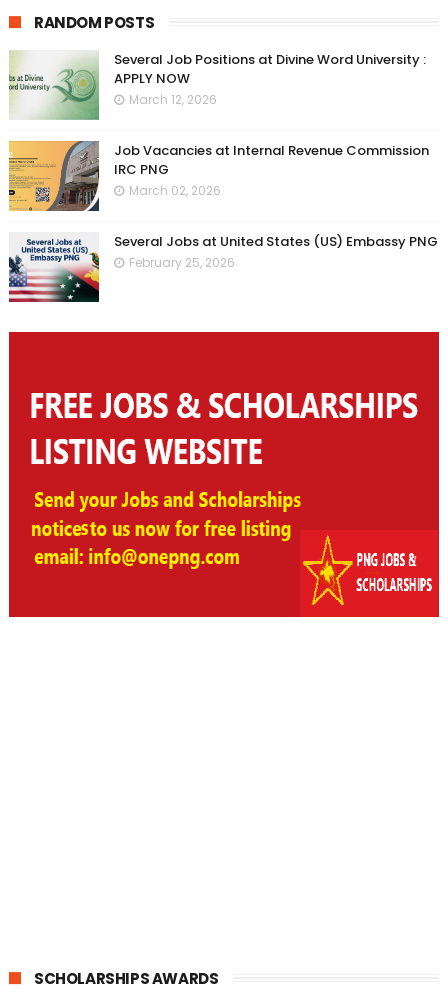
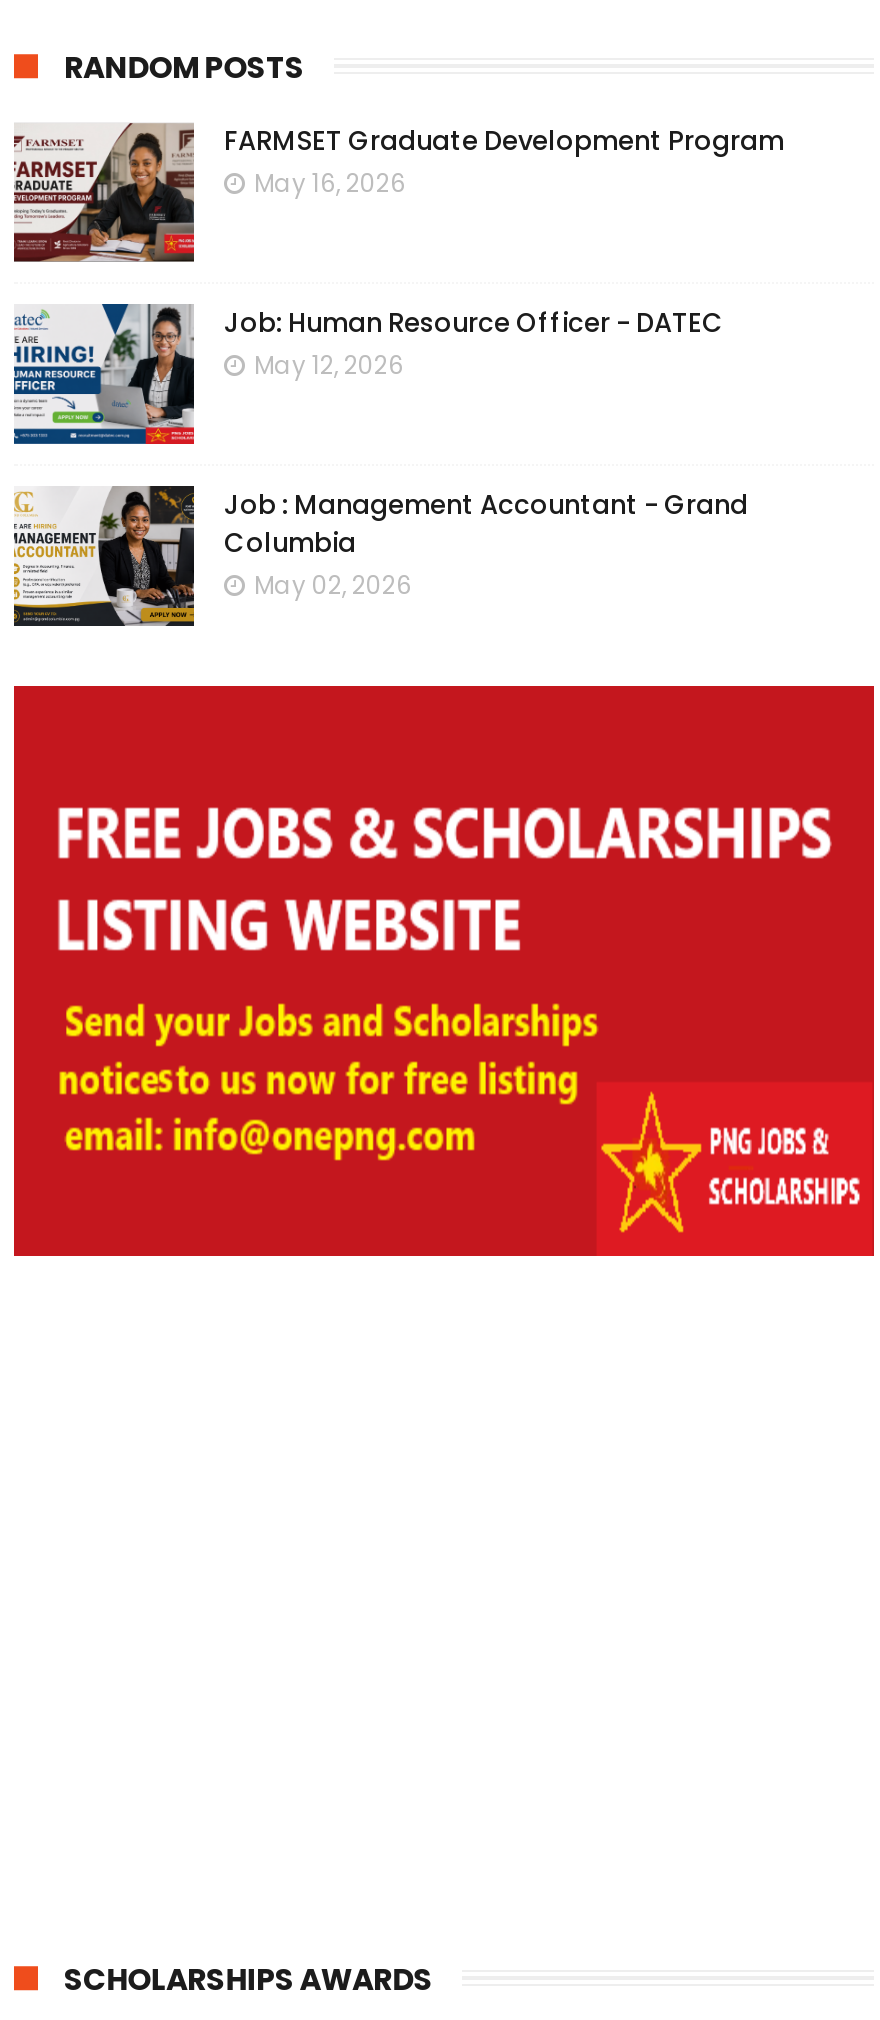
[9,50,426,121] [image] | Several Job Positions at Divine Word University : | APPLY NOW | March 12, 2026 -> [12,122,784,264] [image] | FARMSET Graduate Development Program | May 16, 2026
[8,140,429,212] [image] | Job Vacancies at Internal Revenue Commission | IRC PNG | March 02, 2026 -> [12,302,724,446] [image] | Job: Human Resource Officer - DATEC | May 12, 2026
[8,232,438,303] [image] | Several Jobs at United States (US) Embassy PNG | February 25, 2026 -> [12,484,748,628] [image] | Job : Management Accountant - Grand | Columbia | May 02, 2026

